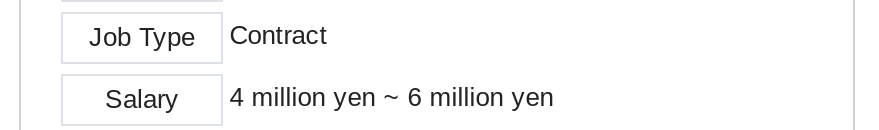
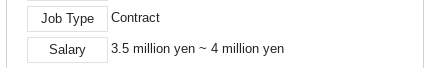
[229,82,553,112] 4 million yen ~ 6 million yen -> [111,41,284,56] 3.5 million yen ~ 4 million yen

